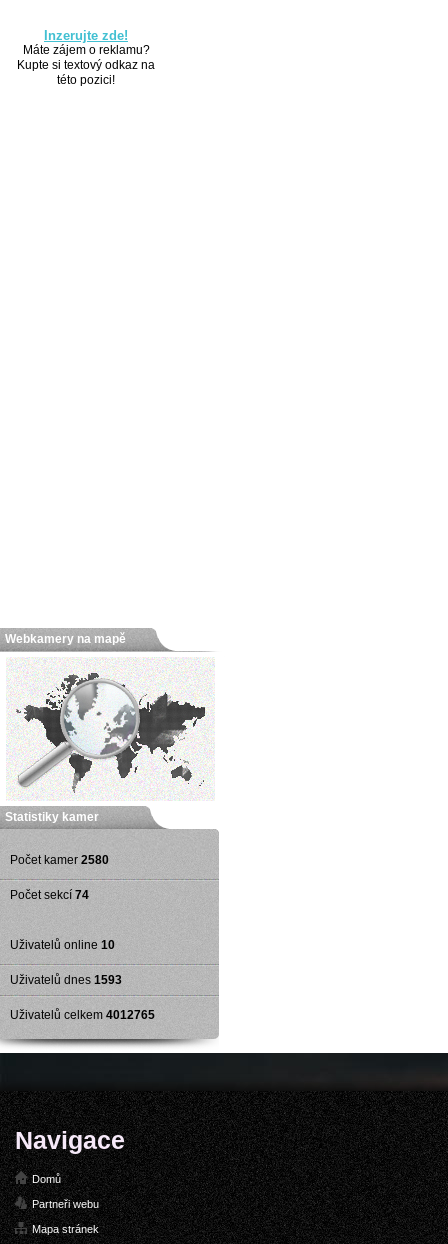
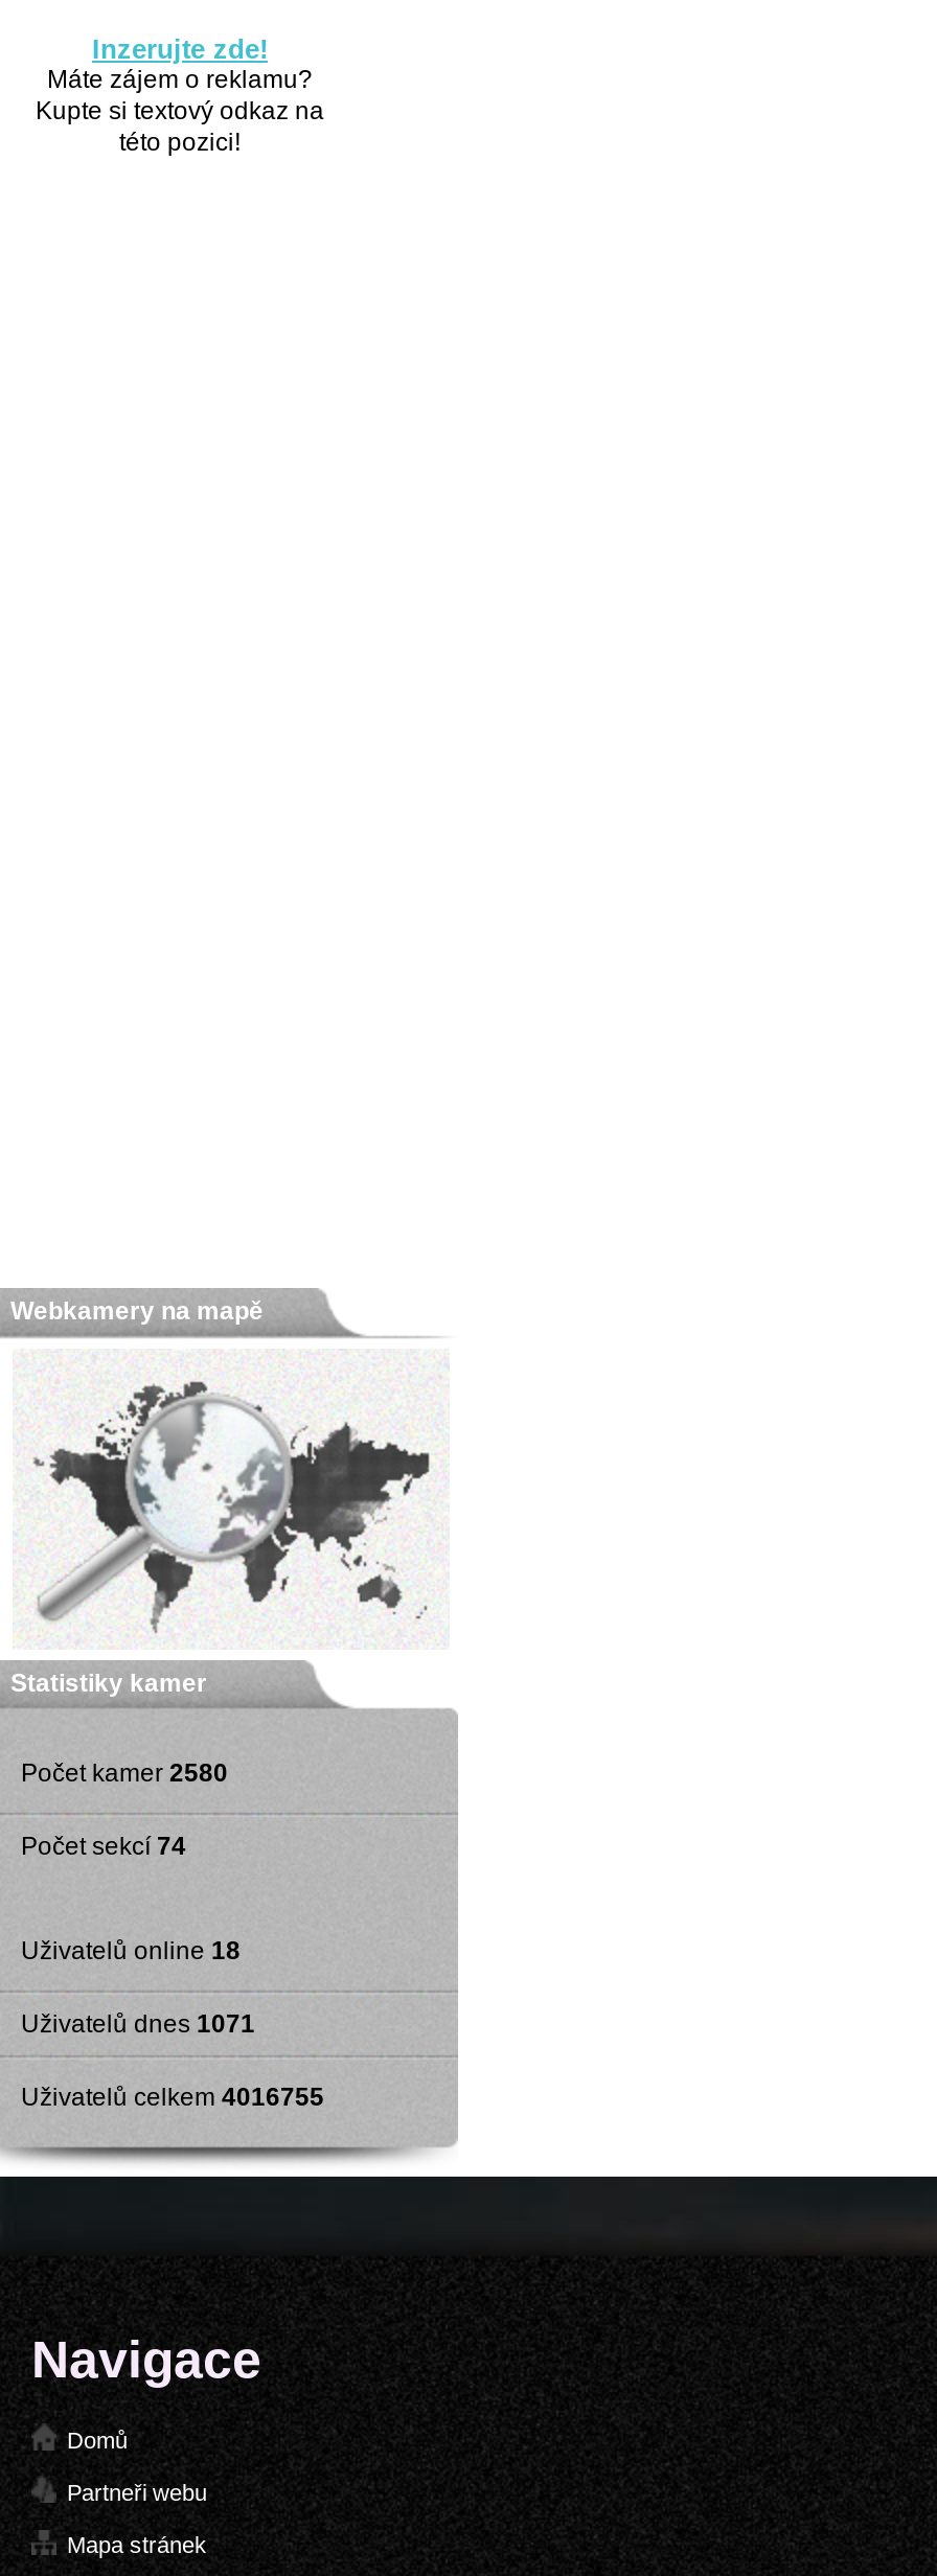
[10,938,115,952] Uživatelů online 10 -> [21,1936,241,1965] Uživatelů online 18
[10,973,122,987] Uživatelů dnes 1593 -> [21,2009,255,2039] Uživatelů dnes 1071
[10,1008,155,1022] Uživatelů celkem 4012765 -> [21,2083,324,2112] Uživatelů celkem 4016755

